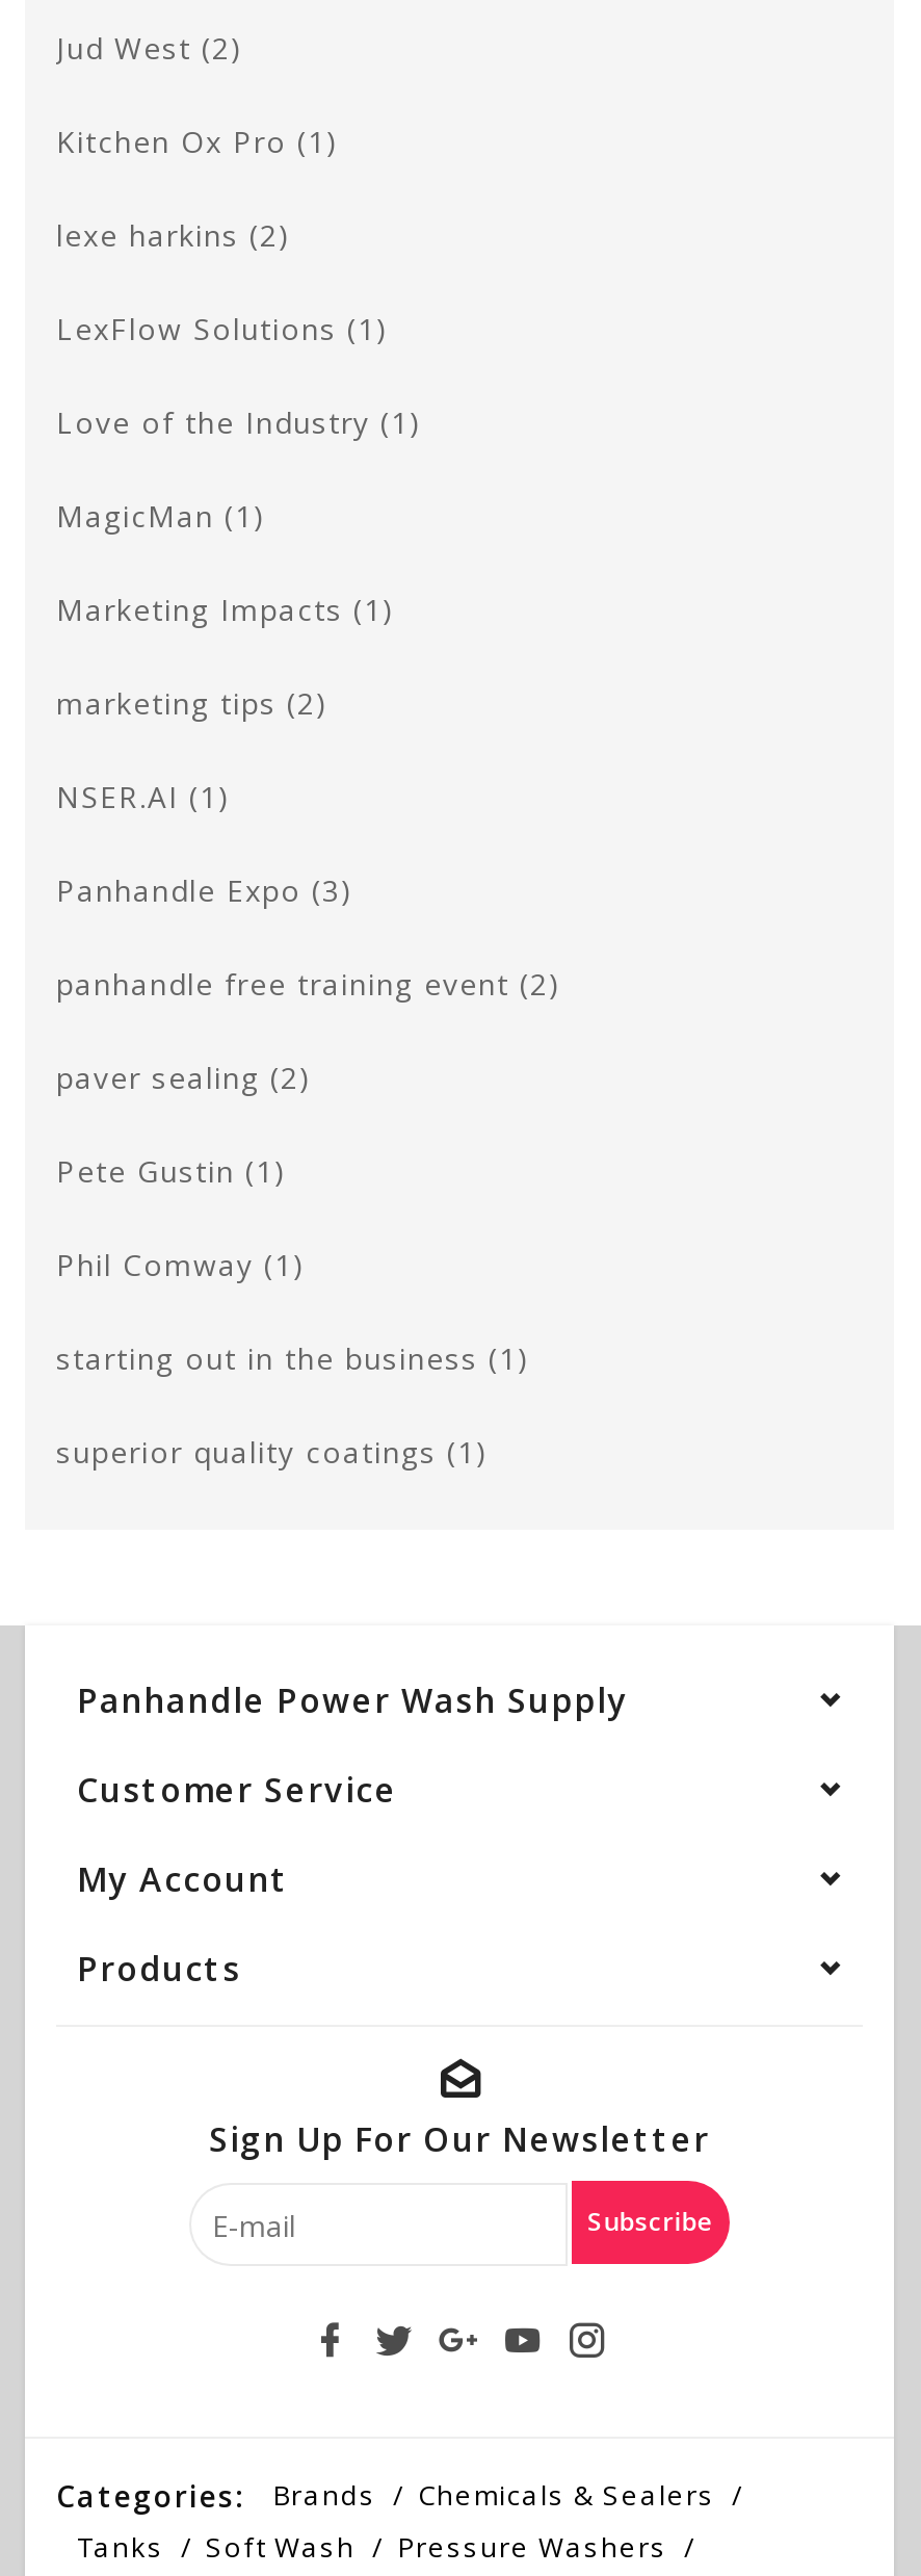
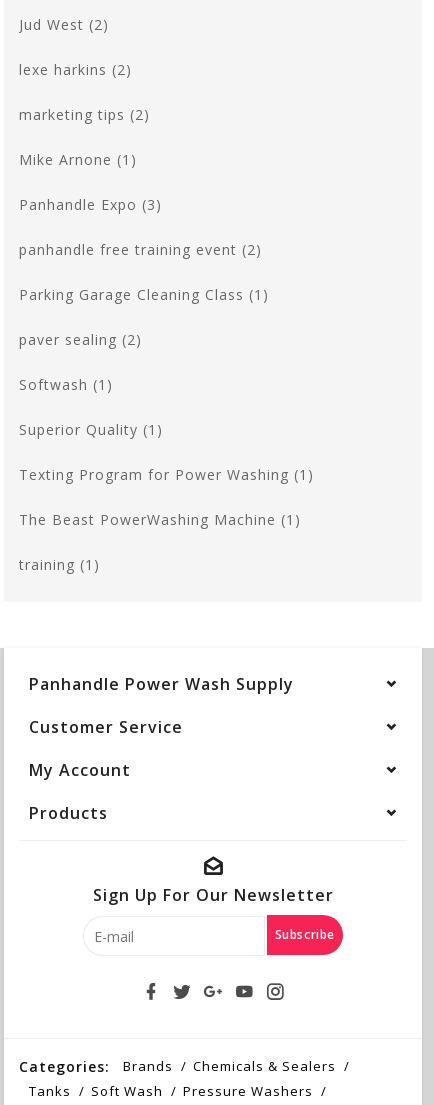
[56,122,339,162] Kitchen Ox Pro (1) -> none
[56,309,422,630] LexFlow Solutions (1) | Love of the Industry (1) | MagicMan (1) | Marketing Impacts (1) -> none
moved [56,684,328,723] -> [19,105,150,124]: marketing tips (2)
[56,777,231,817] NSER.AI (1) -> [19,150,137,169] Mike Arnone (1)
moved [56,871,561,1004] -> [19,195,262,259]: Panhandle Expo (3) | panhandle free training event (2)
none -> [19,285,269,304] Parking Garage Cleaning Class (1)
moved [56,1058,312,1098] -> [19,330,142,349]: paver sealing (2)
[56,1152,530,1472] Pete Gustin (1) | Phil Comway (1) | starting out in the business (1) | superior quality coatings (1) -> [19,375,314,574] Softwash (1) | Superior Quality (1) | Texting Program for Power Washing (1) | The Beast PowerWashing Machine (1) | training (1)

